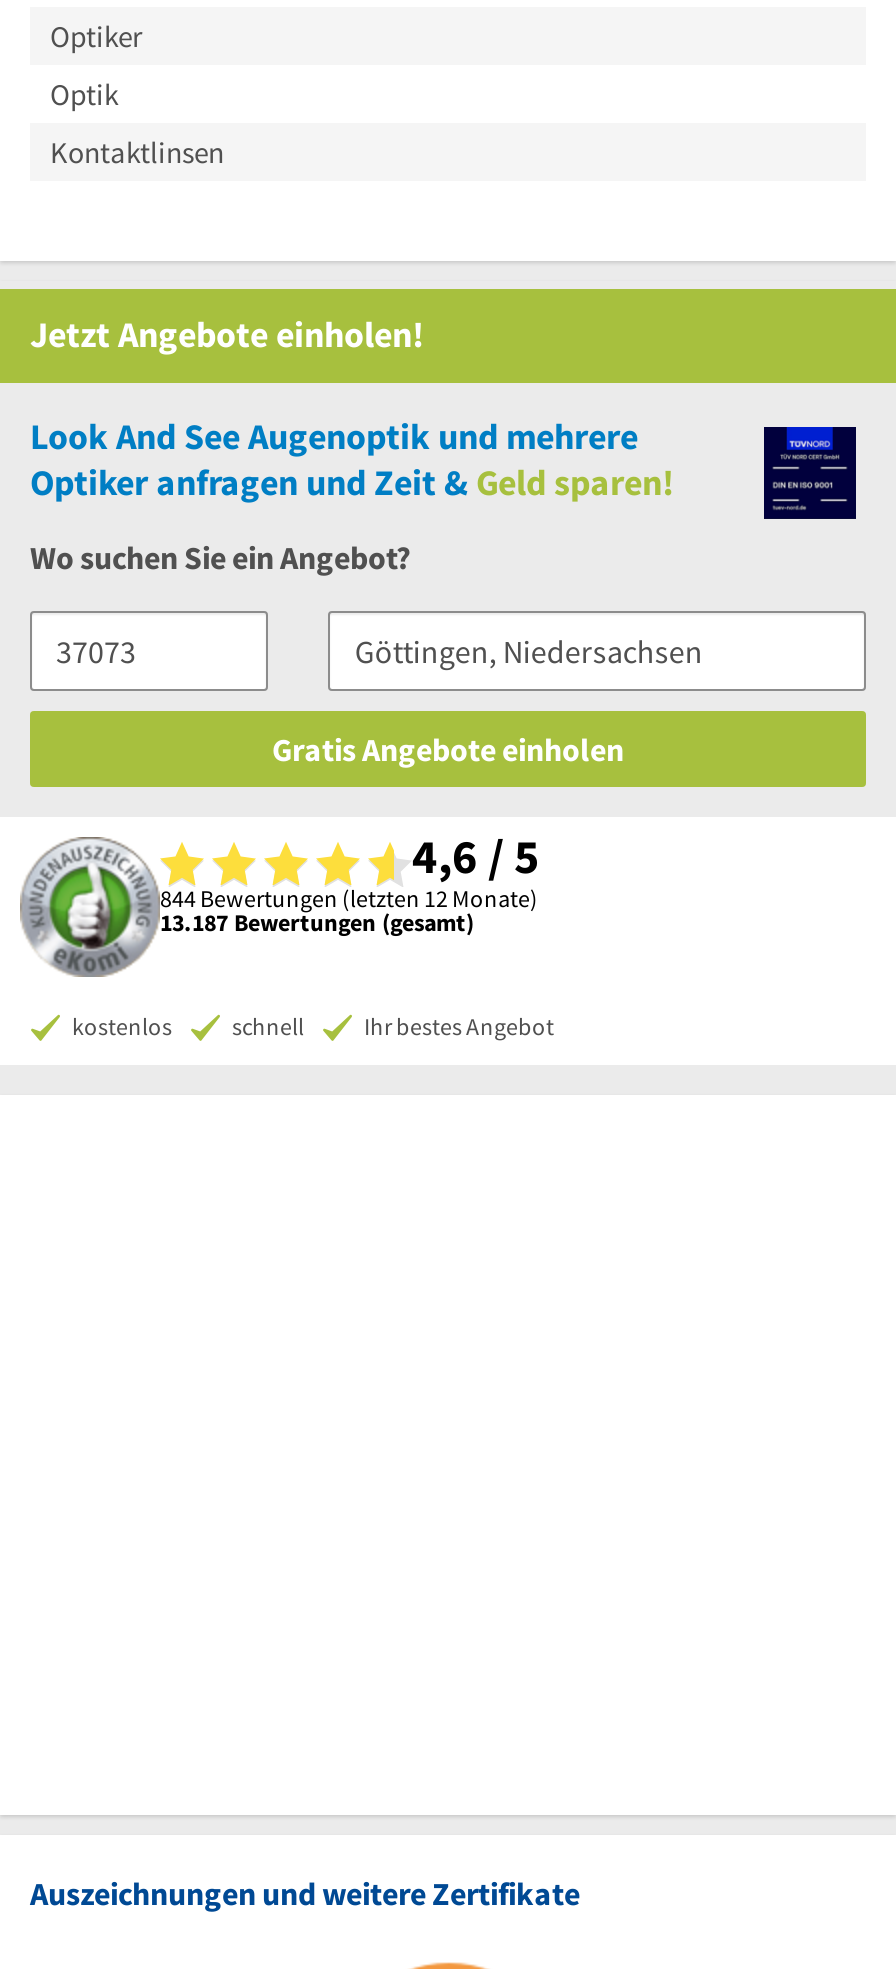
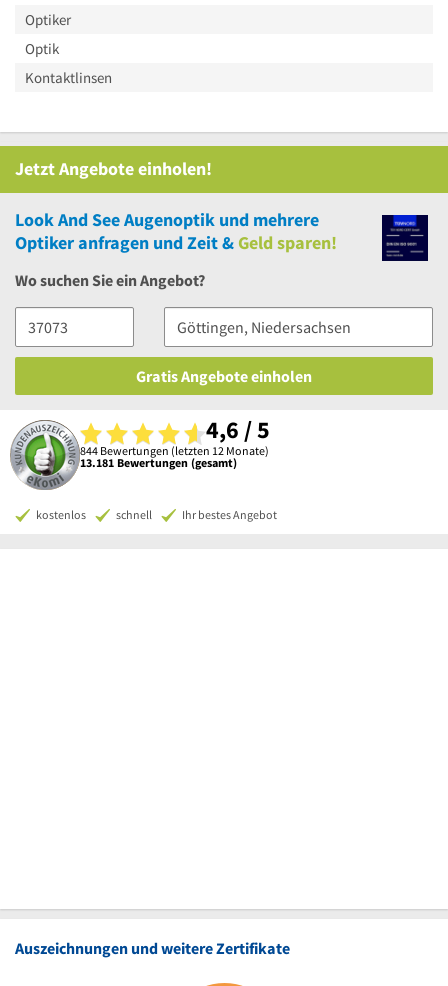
[160,906,474,936] 13.187 Bewertungen (gesamt) -> [80,454,237,469] 13.181 Bewertungen (gesamt)

